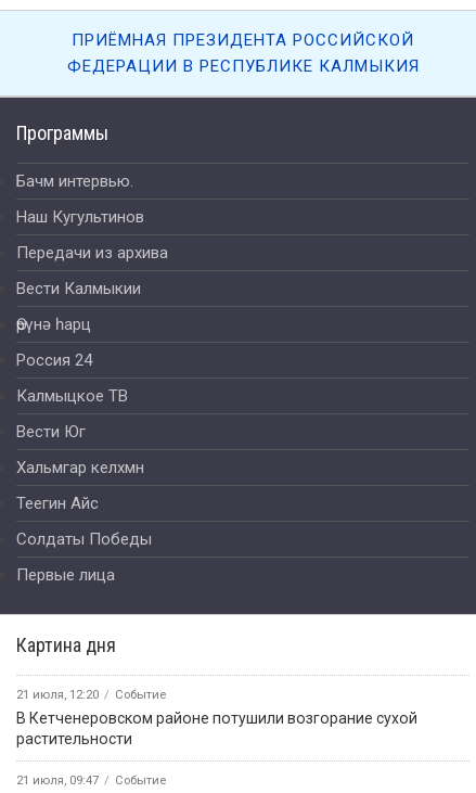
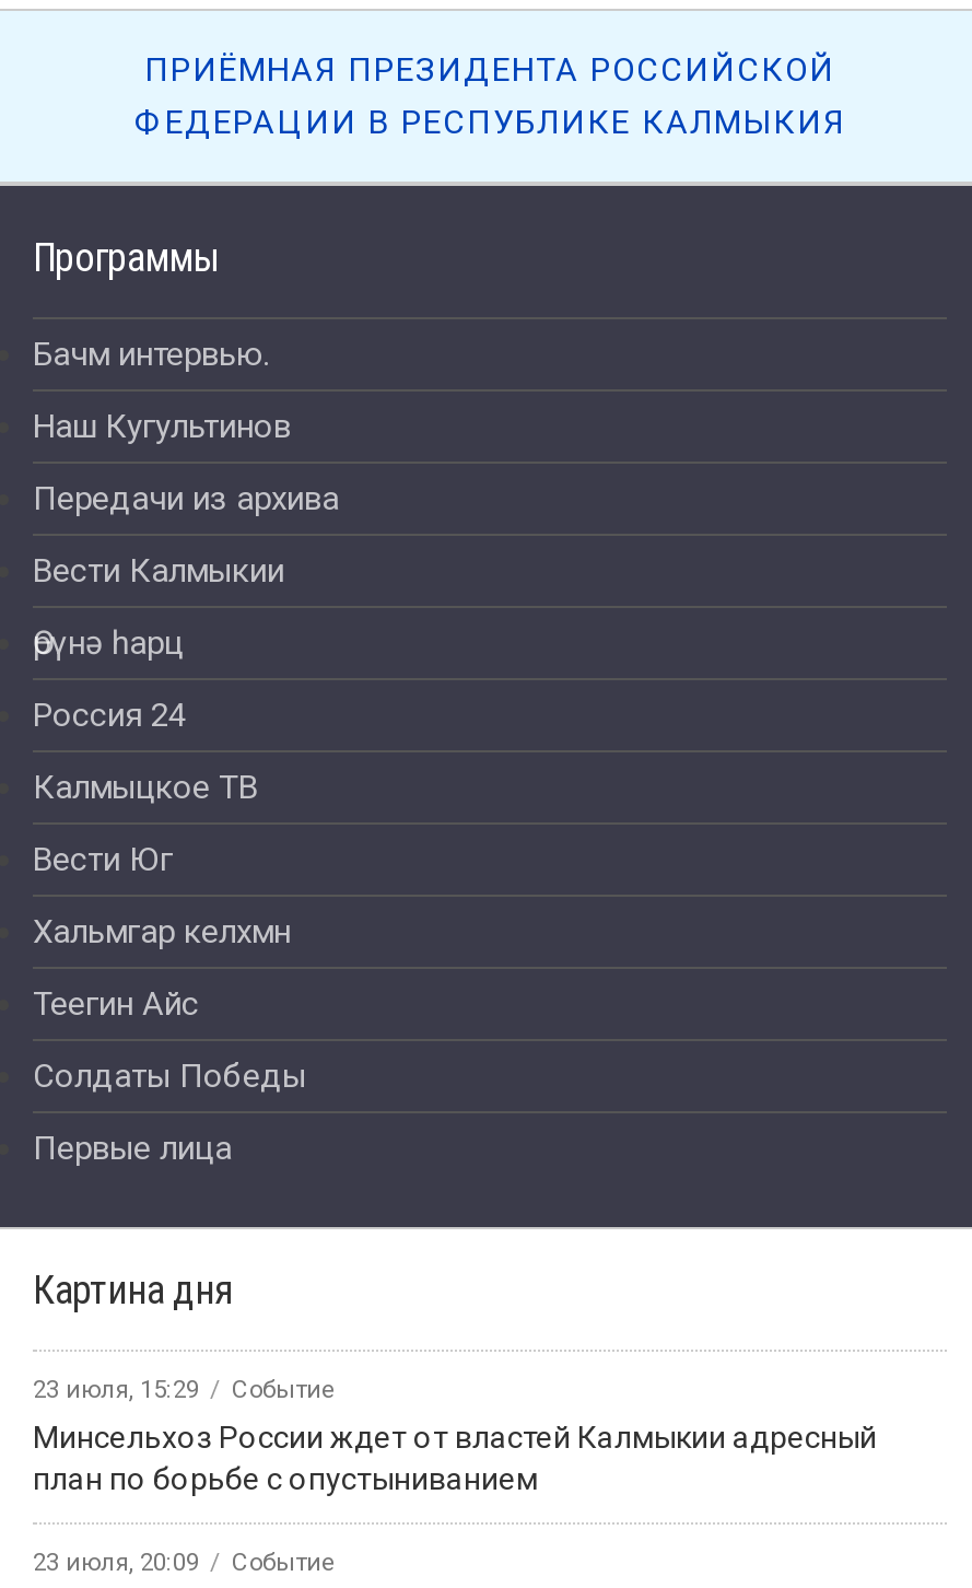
[16,688,166,702] 21 июля, 12:20 Событие -> [33,1377,335,1405] 23 июля, 15:29 Событие
[16,710,417,748] В Кетченеровском районе потушили возгорание сухой | растительности -> [33,1420,877,1497] Минсельхоз России ждет от властей Калмыкии адресный | план по борьбе с опустыниванием
[16,774,166,788] 21 июля, 09:47 Событие -> [33,1550,335,1578] 23 июля, 20:09 Событие

